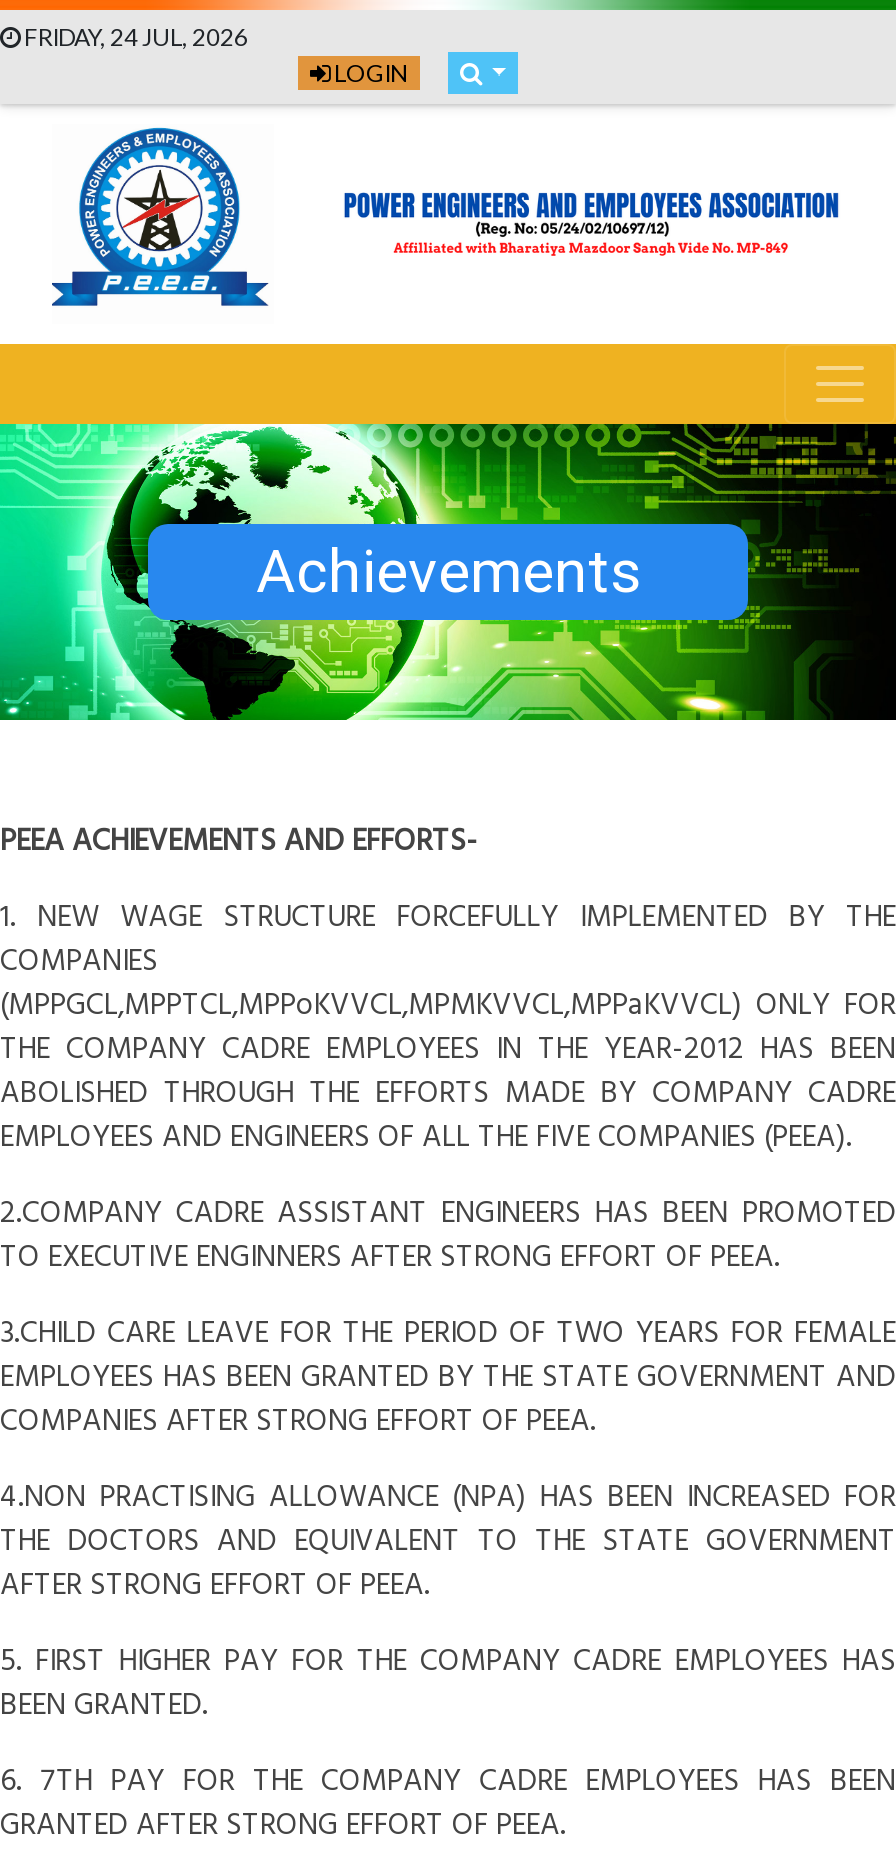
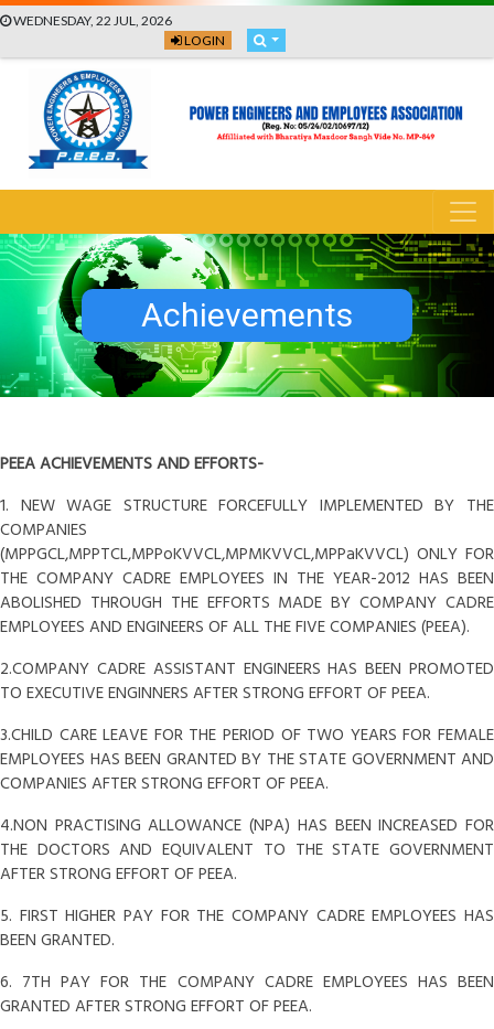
[20,22,248,52] FRIDAY, 24 JUL, 2026 -> [11,12,172,29] WEDNESDAY, 22 JUL, 2026

